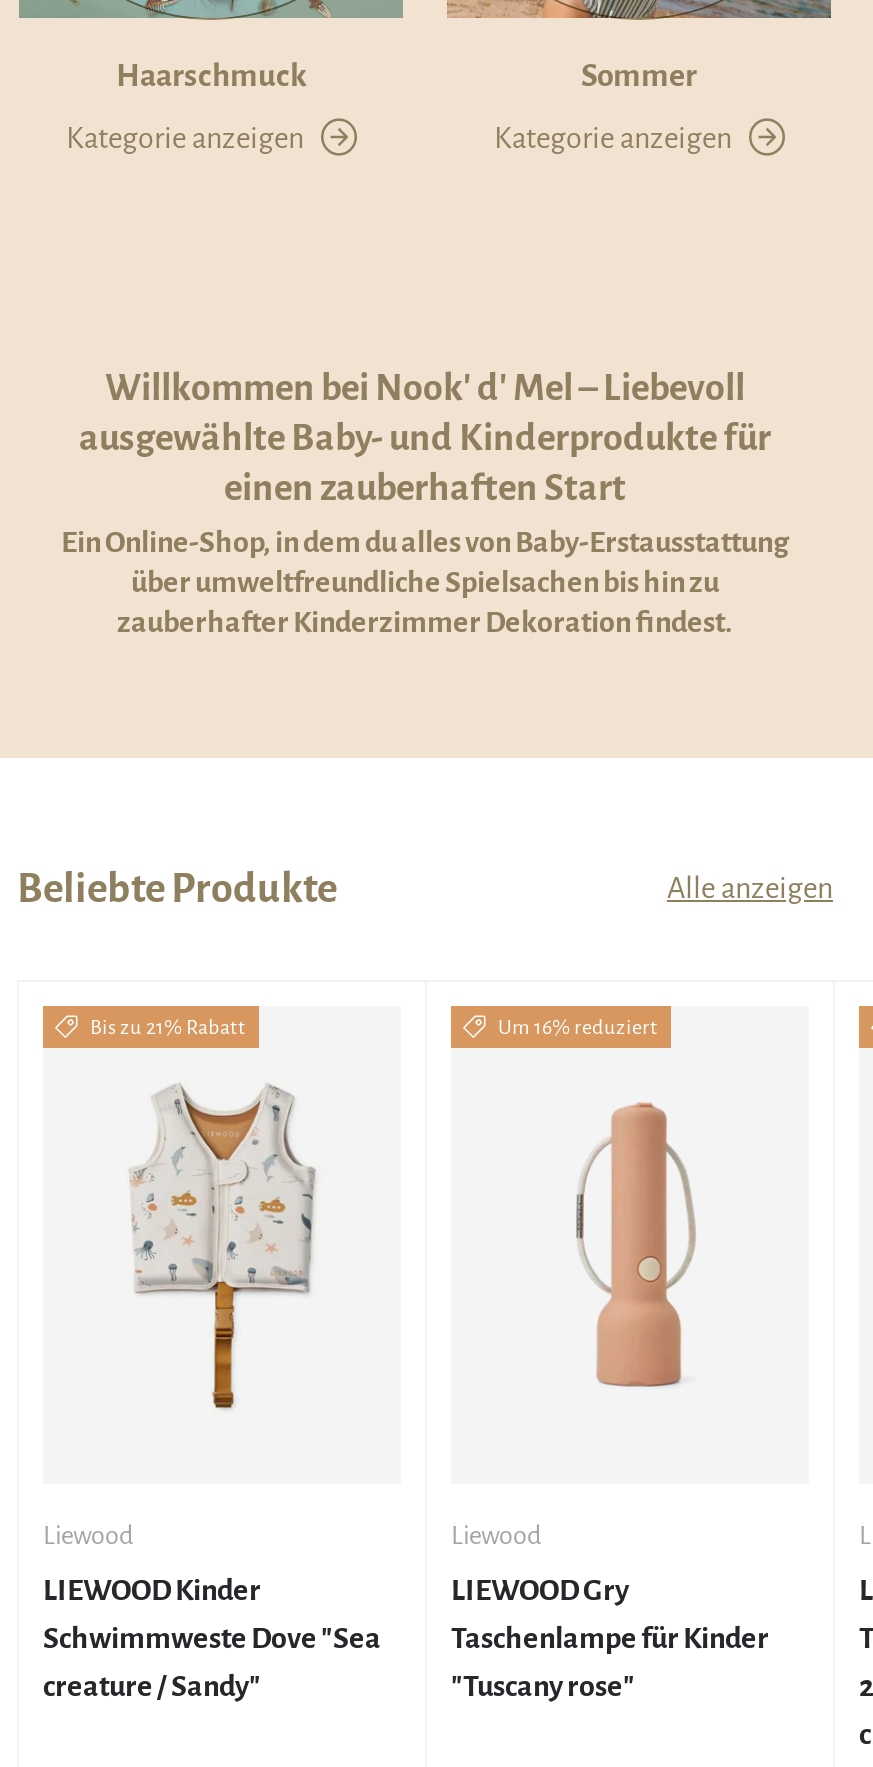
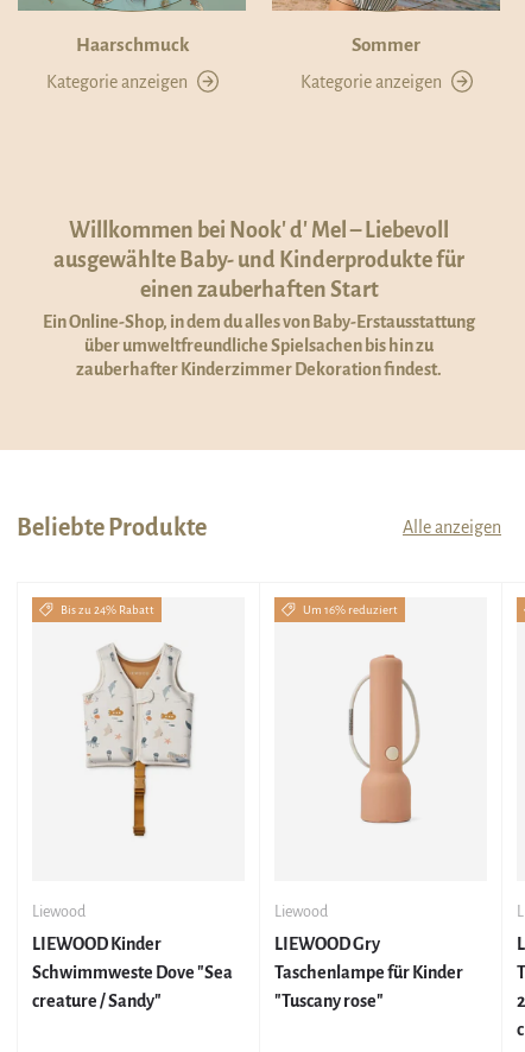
[90,1016,246,1038] Bis zu 21% Rabatt -> [60,603,154,616] Bis zu 24% Rabatt

